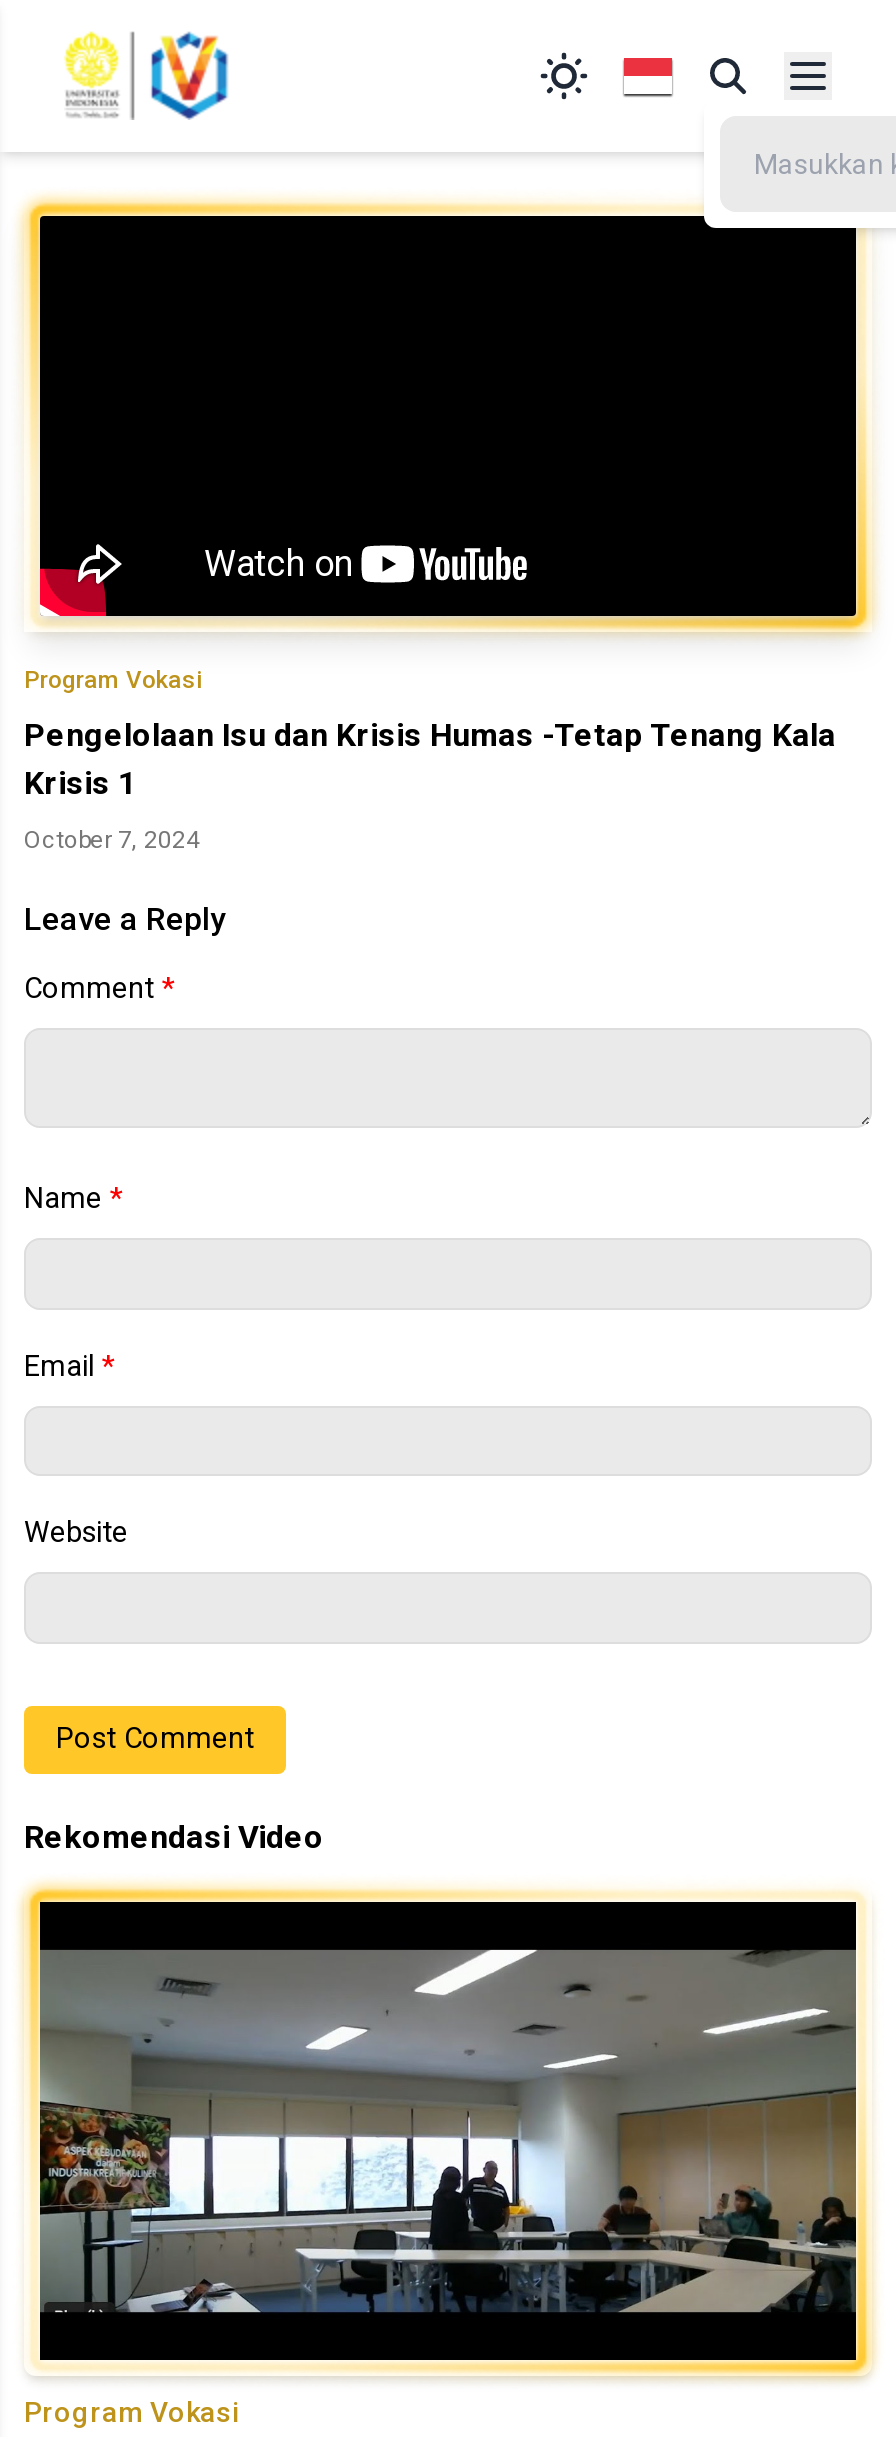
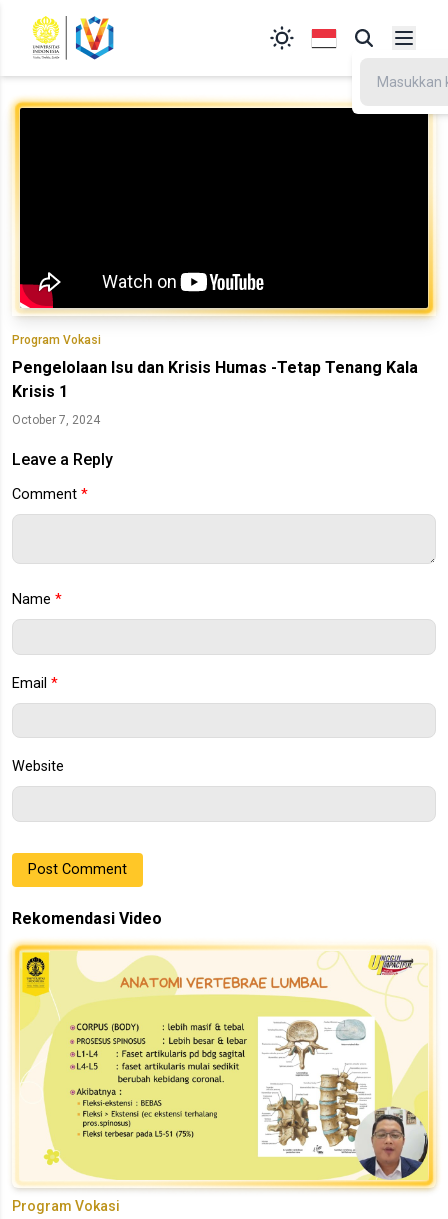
[38,1900,858,2362] [image] -> [19,950,429,1181] [image]

